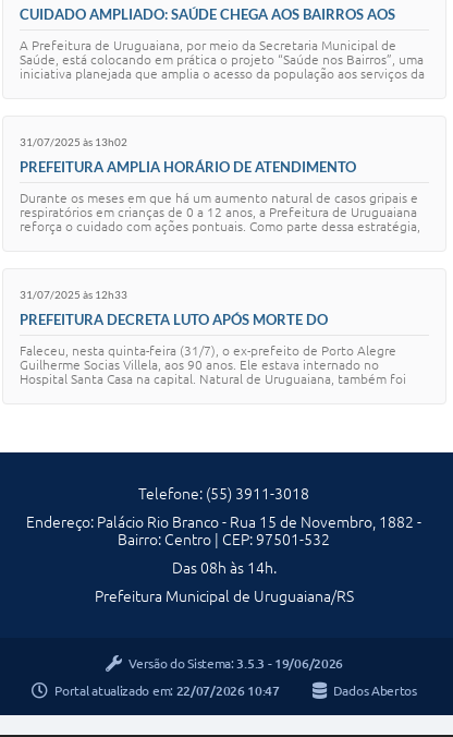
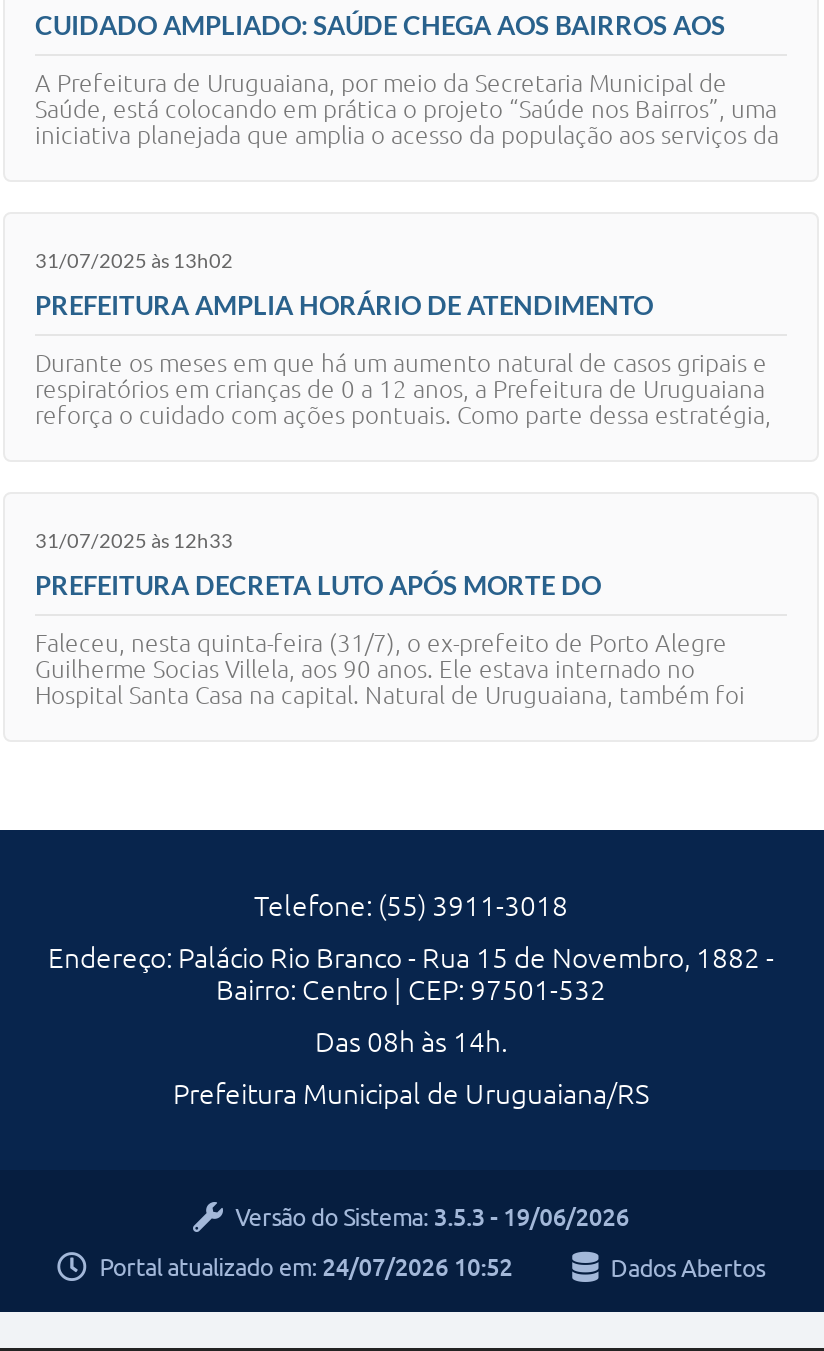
[55,684,280,698] Portal atualizado em: 22/07/2026 10:47 -> [99,1254,513,1280] Portal atualizado em: 24/07/2026 10:52

